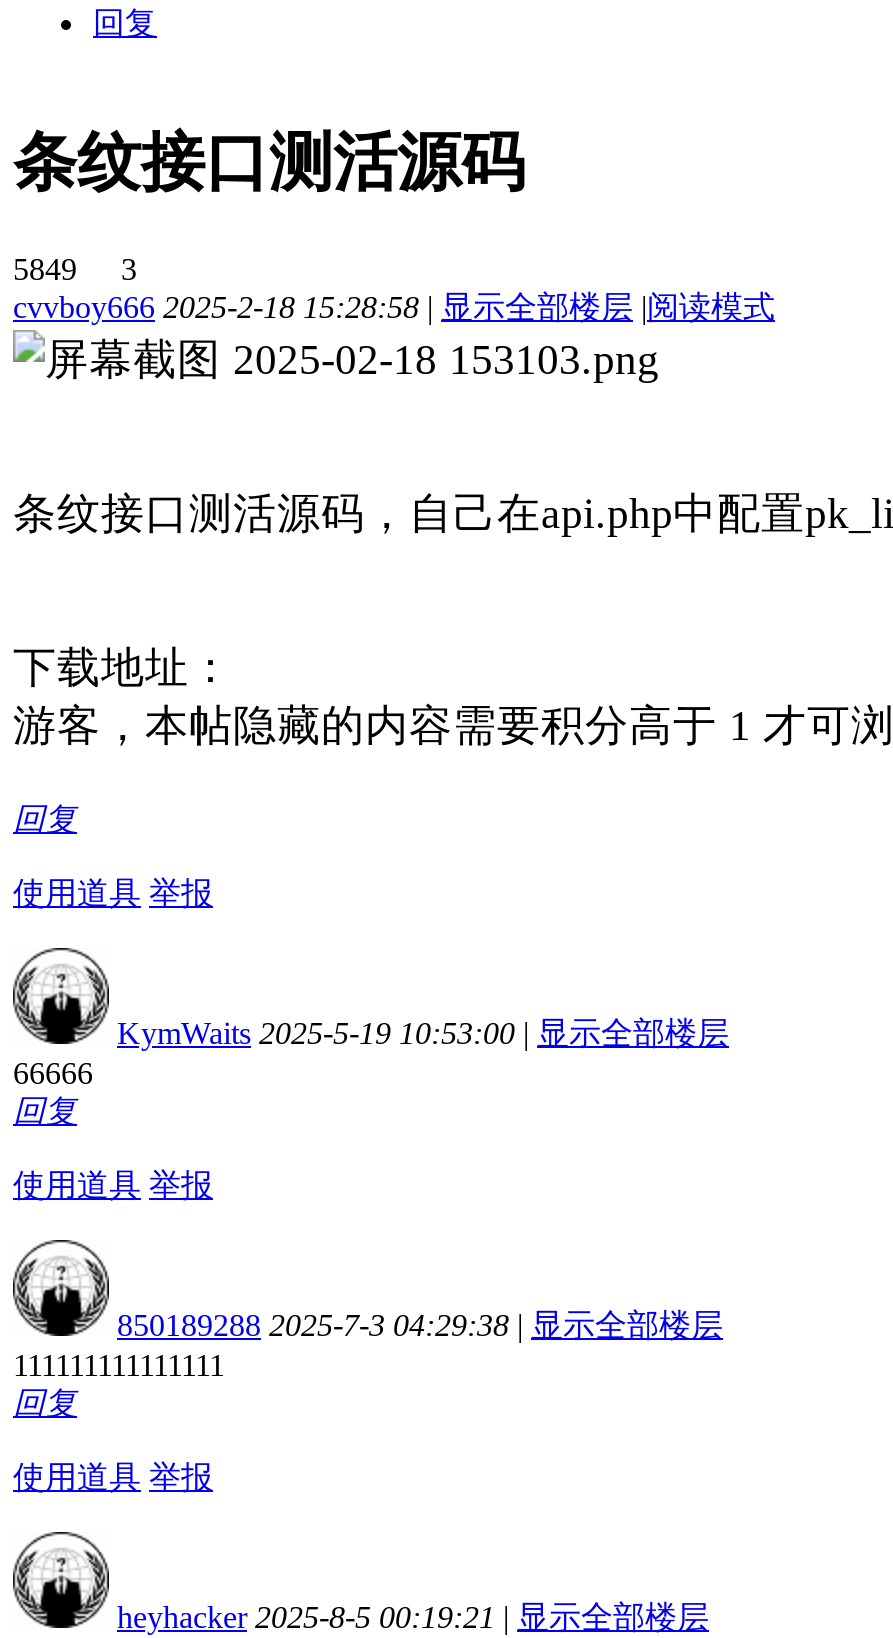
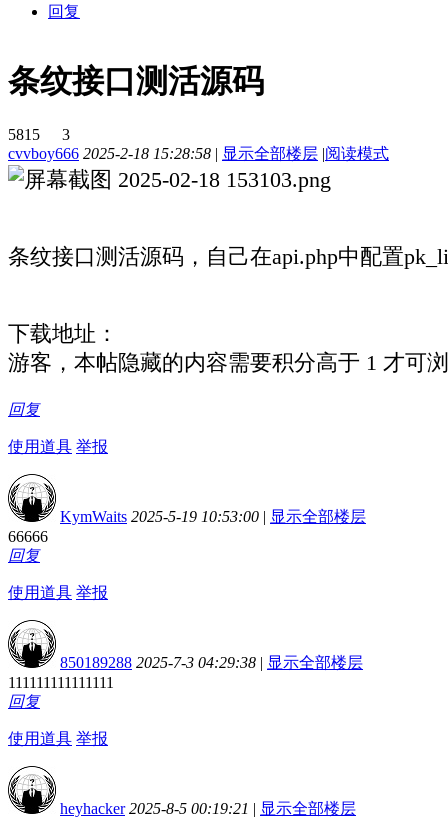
[13,252,137,286] 5849 3 -> [8,126,70,143] 5815 3

